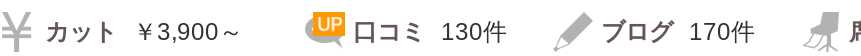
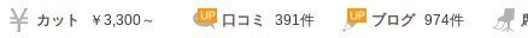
[45,18,755,46] カット ￥3,900～ | 口コミ 130件 | ブログ 170件 -> [36,12,464,28] カット ￥3,300～ | 口コミ 391件 | ブログ 974件

